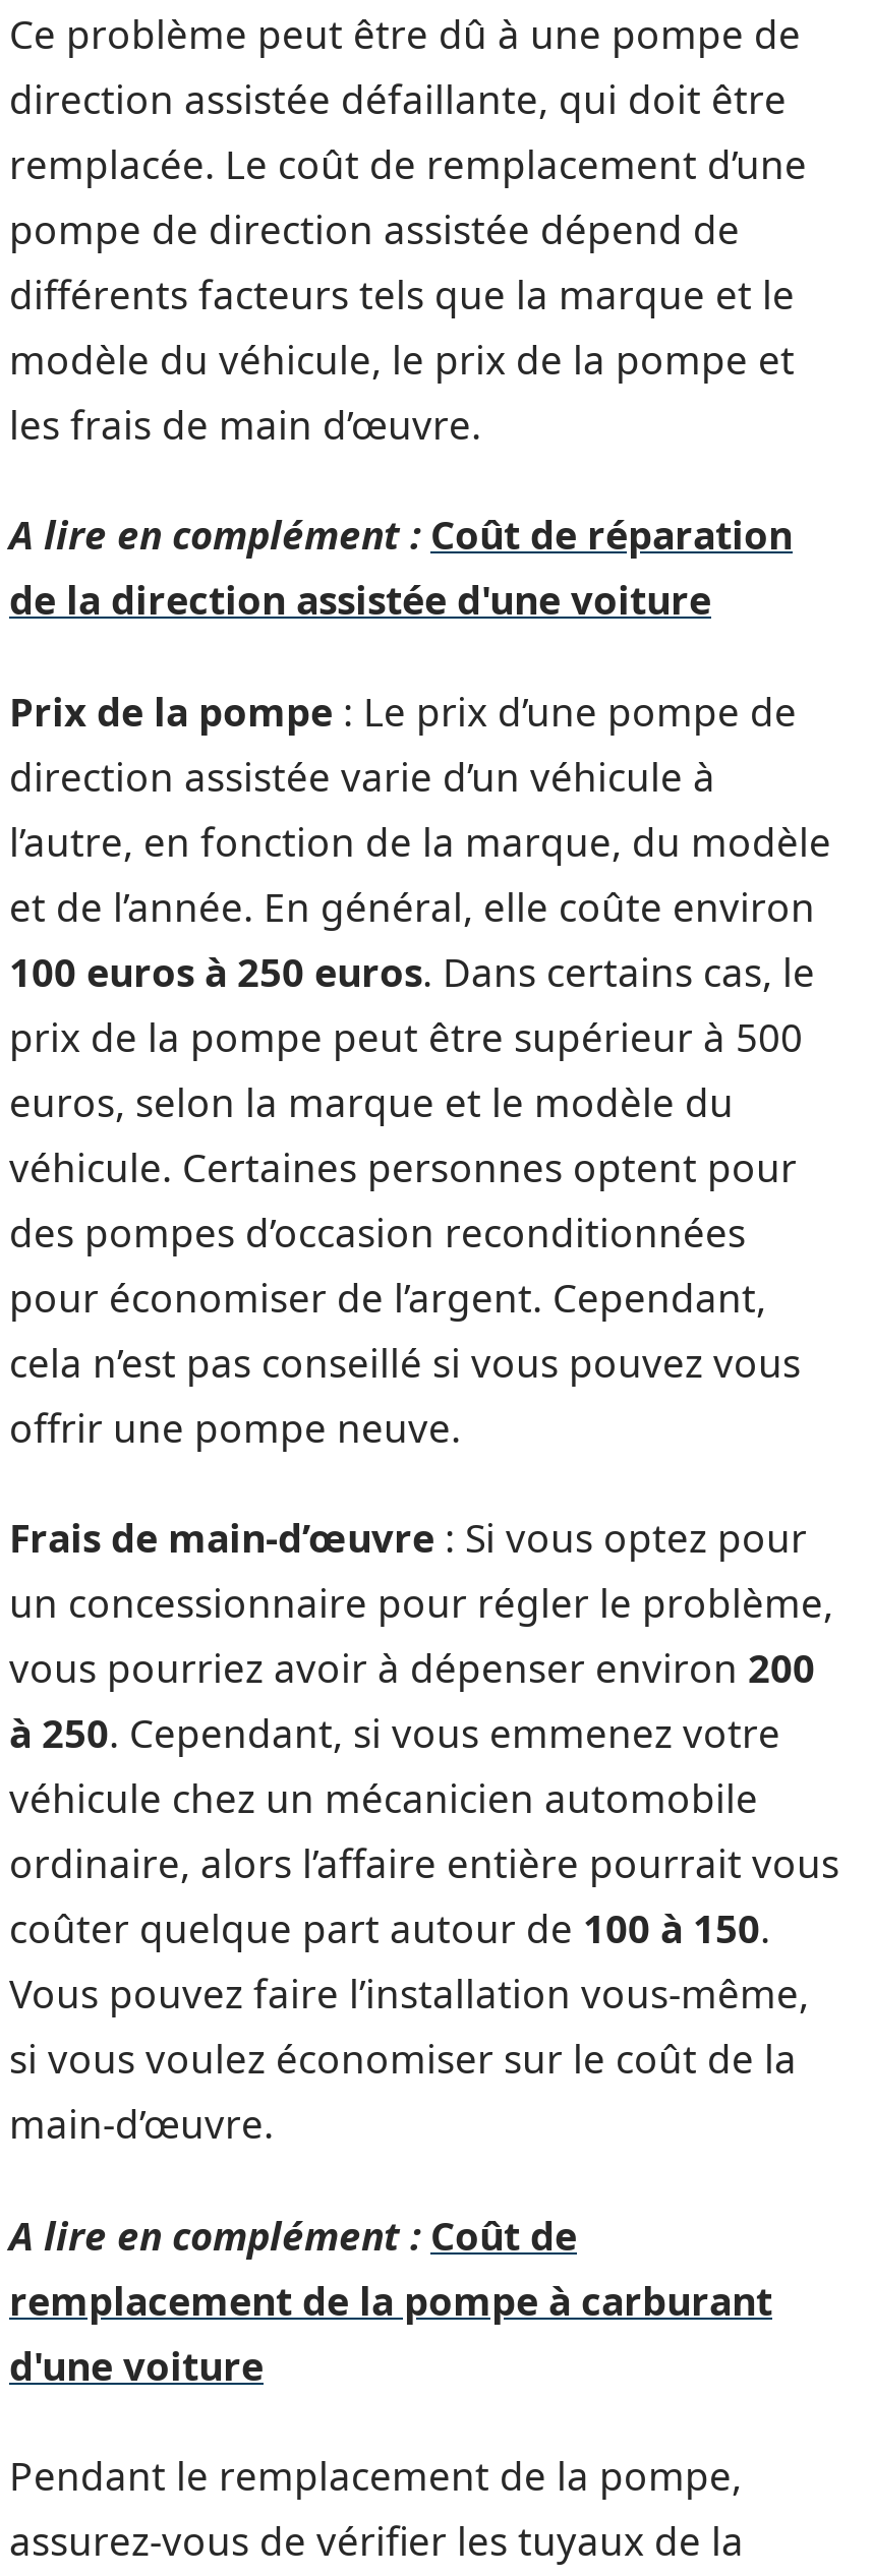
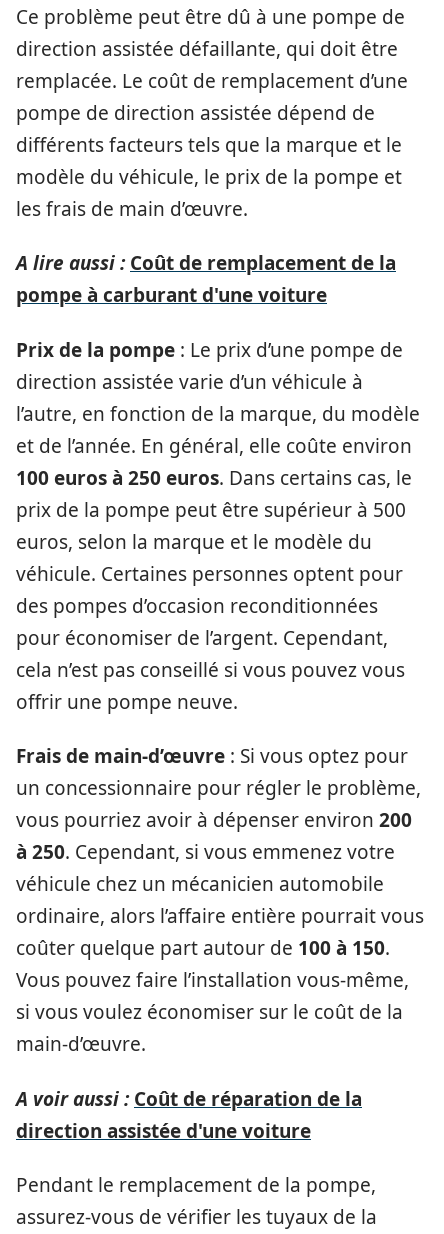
[9,509,793,627] A lire en complément : Coût de réparation | de la direction assistée d'une voiture -> [16,250,396,308] A lire aussi : Coût‌ ‌de‌ ‌remplacement‌ ‌de‌ ‌la‌ | ‌pompe‌ ‌à‌ ‌carburant‌ ‌d'une‌ ‌voiture‌
[9,2209,772,2392] A lire en complément : Coût‌ ‌de‌ | ‌remplacement‌ ‌de‌ ‌la‌ ‌pompe‌ ‌à‌ ‌carburant‌ | ‌d'une‌ ‌voiture‌ -> [16,1085,362,1143] A voir aussi : Coût de réparation de la | direction assistée d'une voiture

